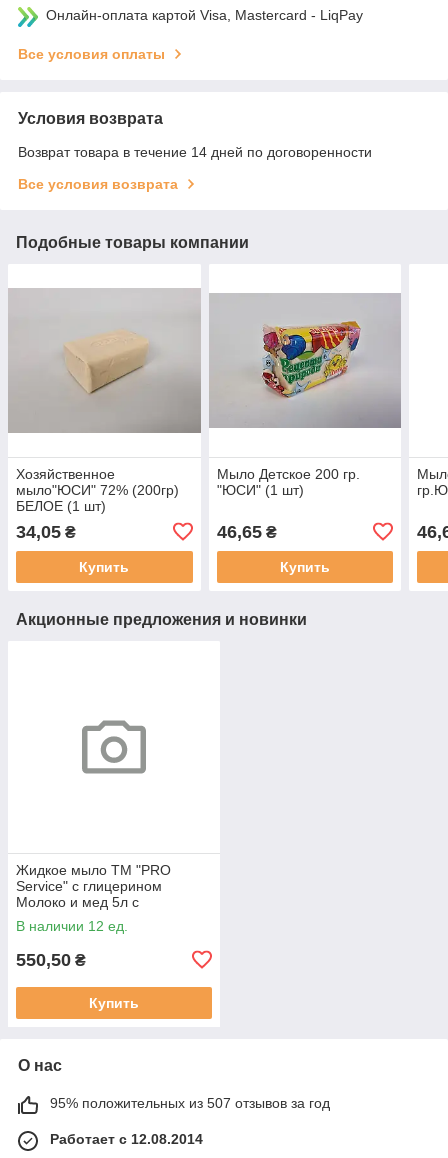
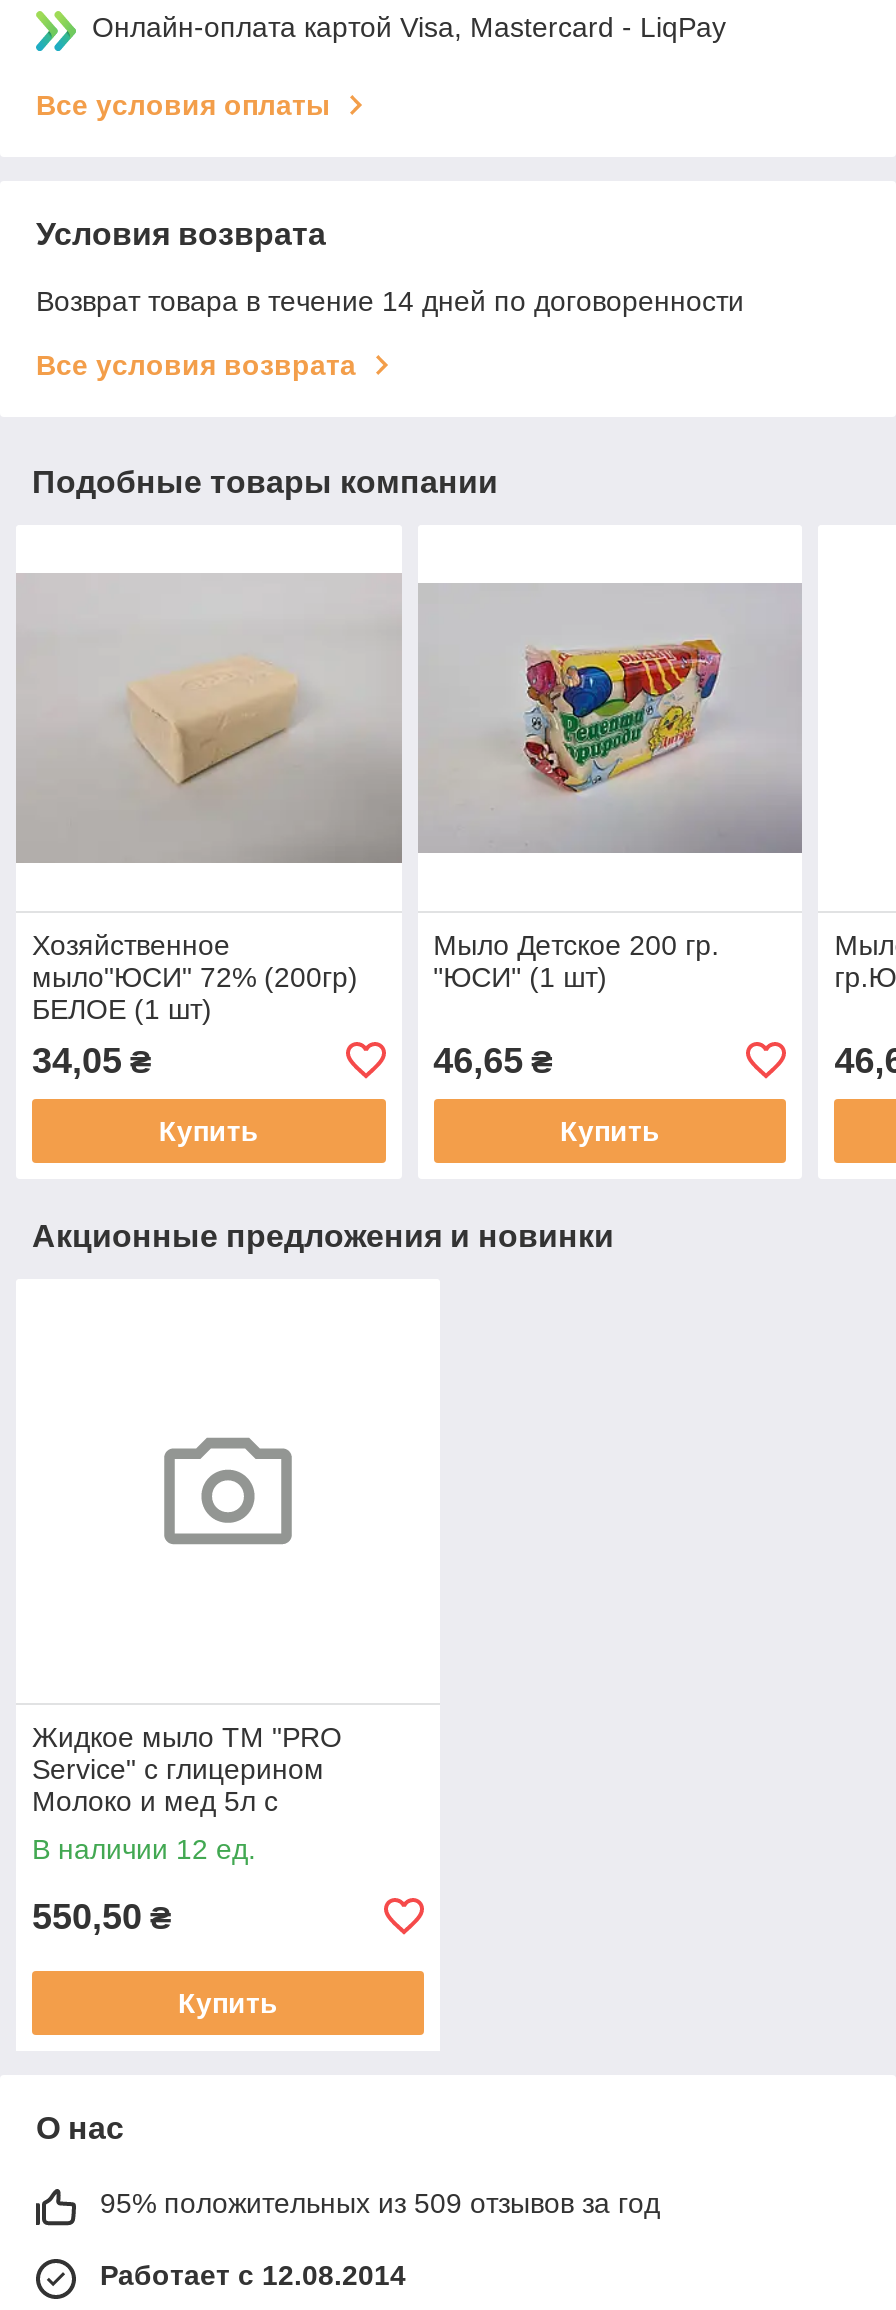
[50,1095,330,1111] 95% положительных из 507 отзывов за год -> [100,2187,660,2219] 95% положительных из 509 отзывов за год

